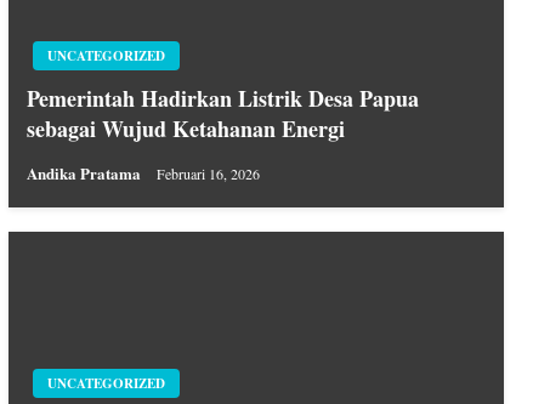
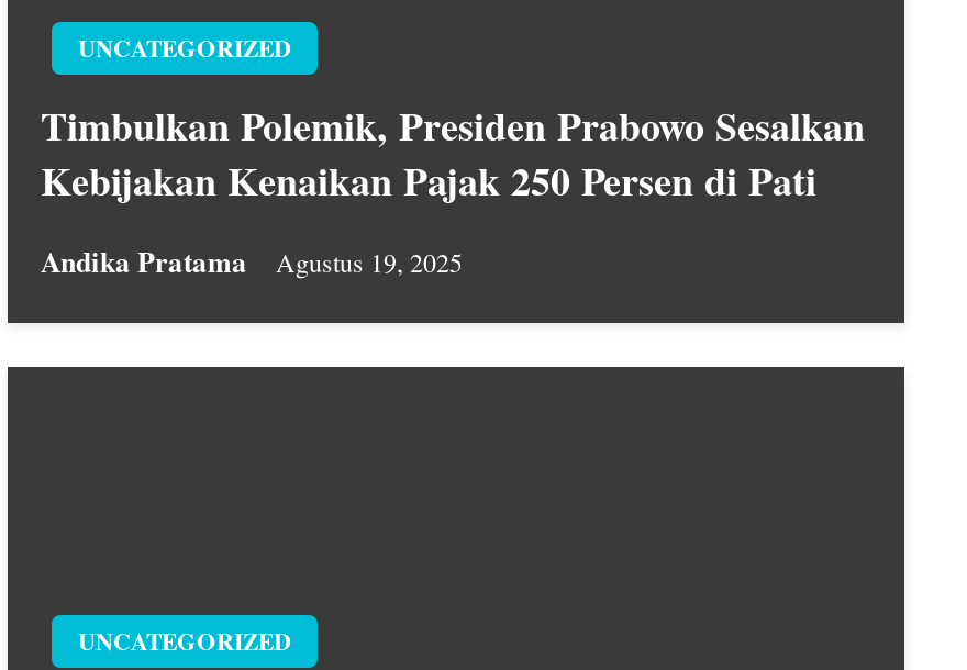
[27,82,419,144] Pemerintah Hadirkan Listrik Desa Papua | sebagai Wujud Ketahanan Energi -> [41,96,865,208] Timbulkan Polemik, Presiden Prabowo Sesalkan | Kebijakan Kenaikan Pajak 250 Persen di Pati
[27,161,260,185] Andika Pratama Februari 16, 2026 -> [41,240,463,281] Andika Pratama Agustus 19, 2025

